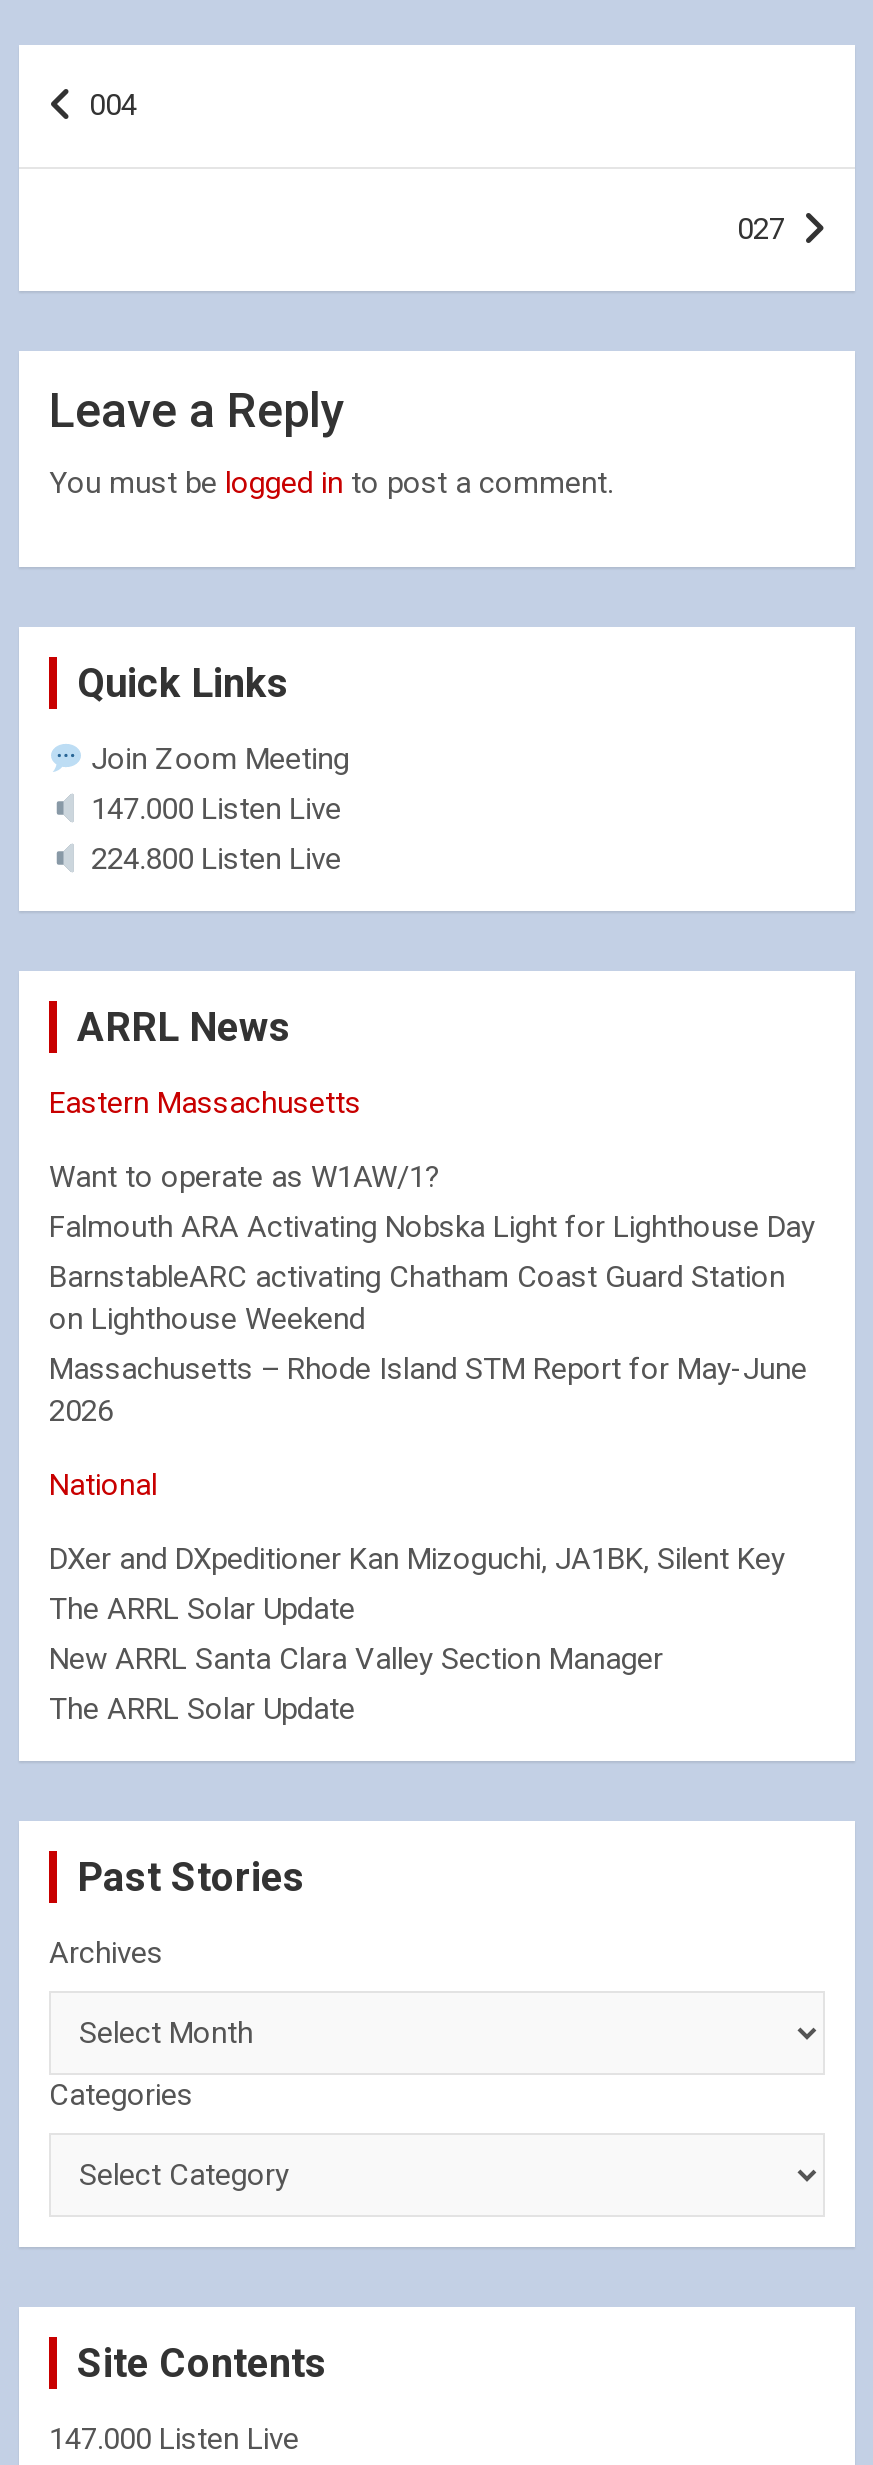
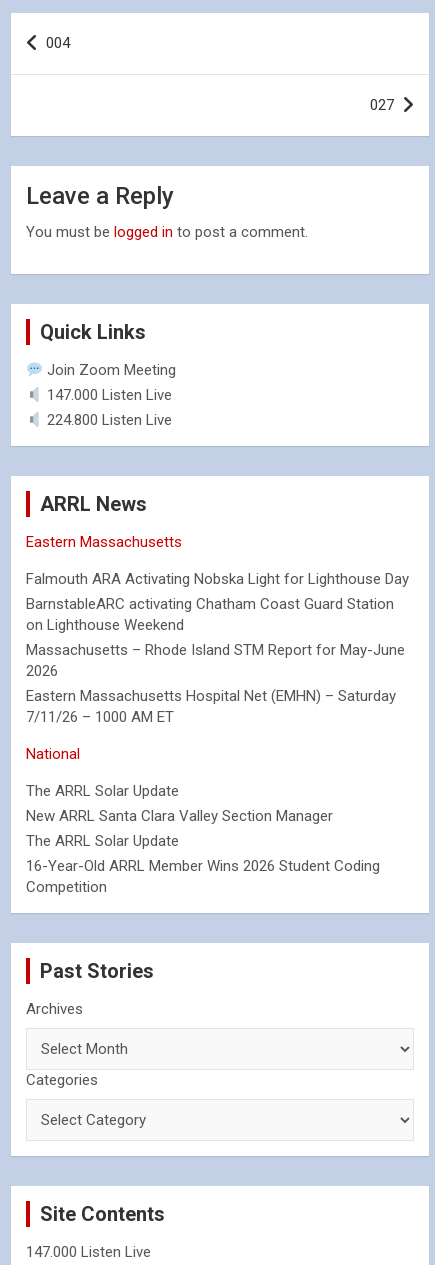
[49,1160,441,1196] Want to operate as W1AW/1? -> none
moved [49,1210,815,1430] -> [26,570,409,680]: Falmouth ARA Activating Nobska Light for Lighthouse Day | BarnstableARC activating Chatham Coast Guard Station | on Lighthouse Weekend | Massachusetts – Rhode Island STM Report for May-June | 2026
none -> [26,687,396,726] Eastern Massachusetts Hospital Net (EMHN) – Saturday | 7/11/26 – 1000 AM ET
[49,1542,785,1578] DXer and DXpeditioner Kan Mizoguchi, JA1BK, Silent Key -> none
none -> [26,857,380,896] 16-Year-Old ARRL Member Wins 2026 Student Coding | Competition

